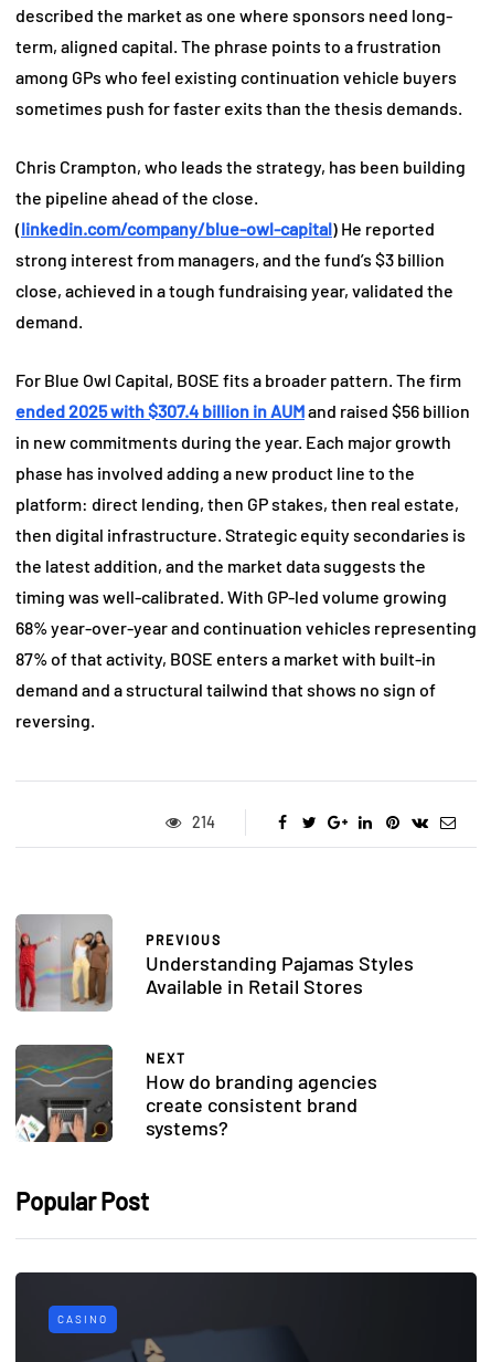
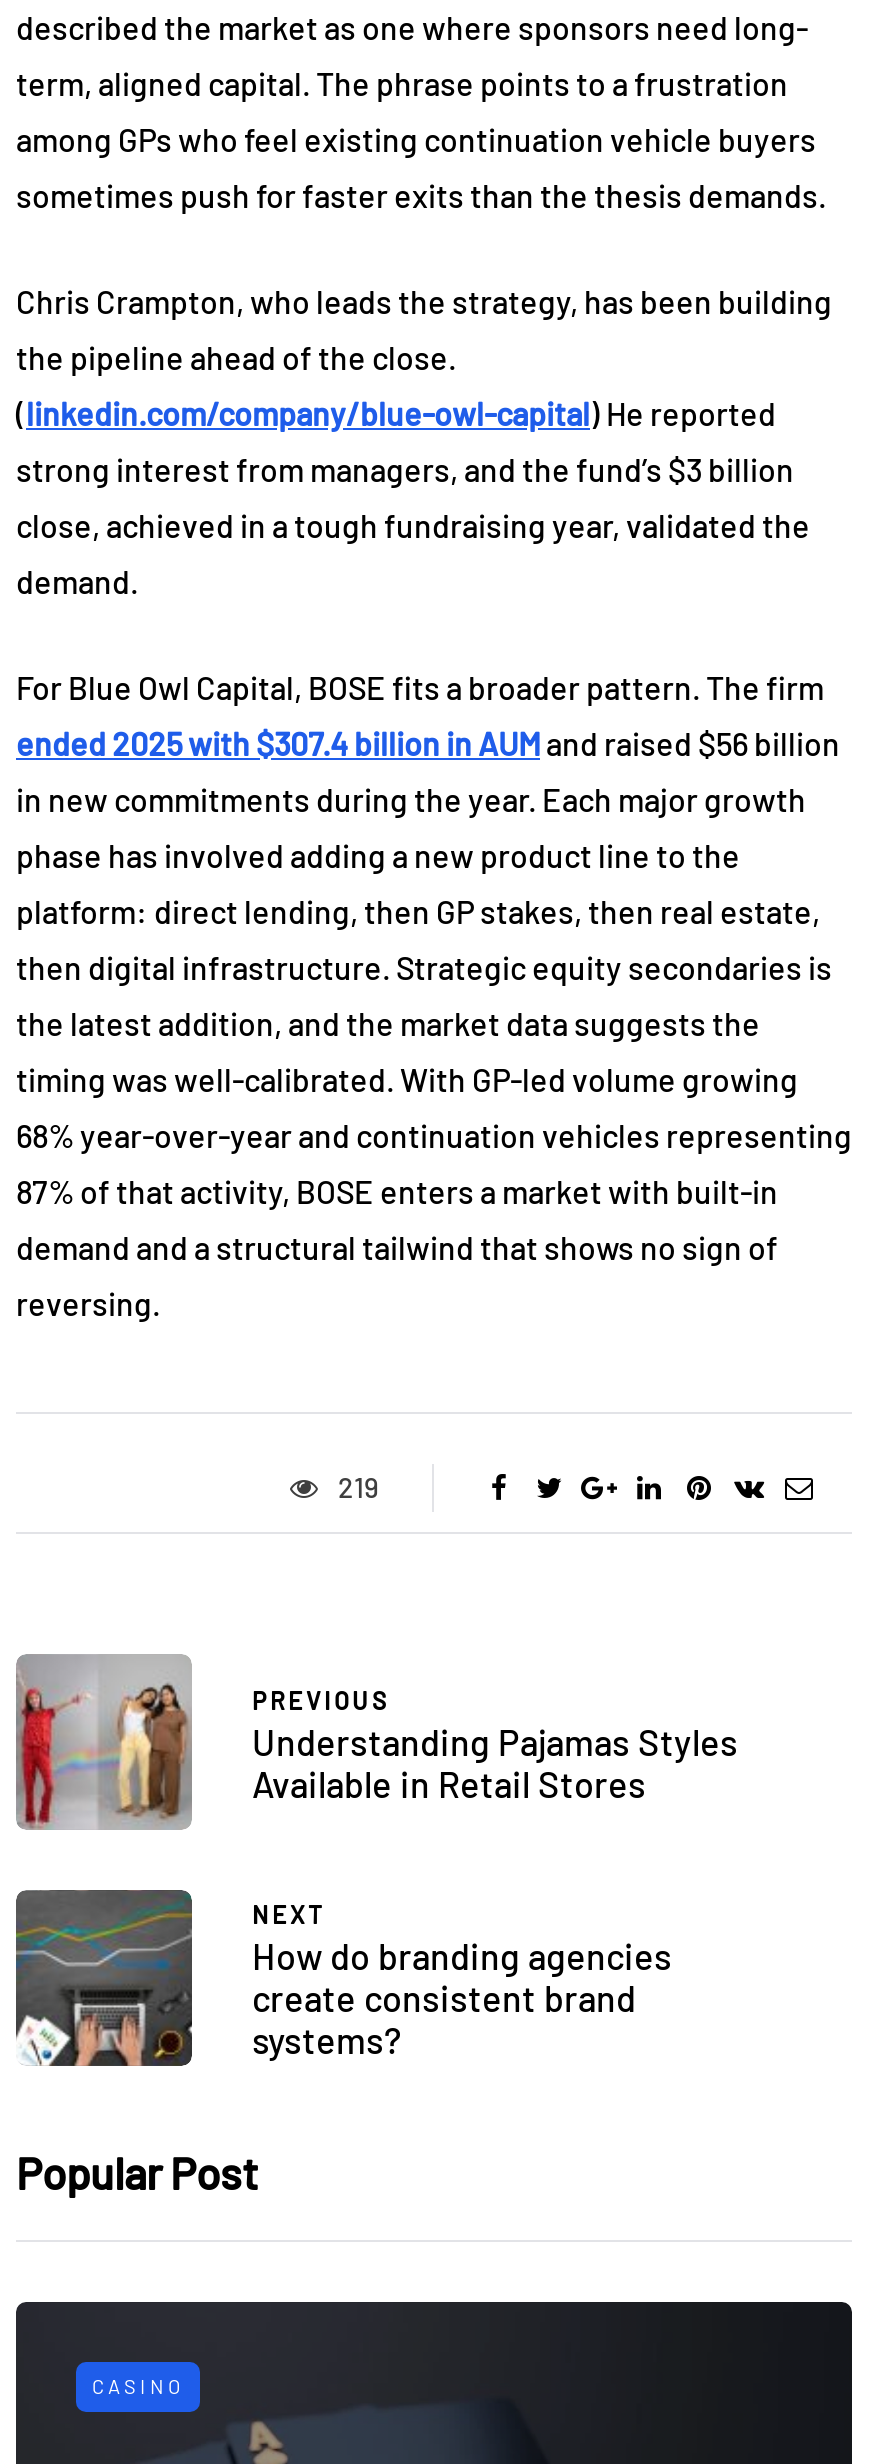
[192,813,215,832] 214 -> [338,1471,378,1505] 219

